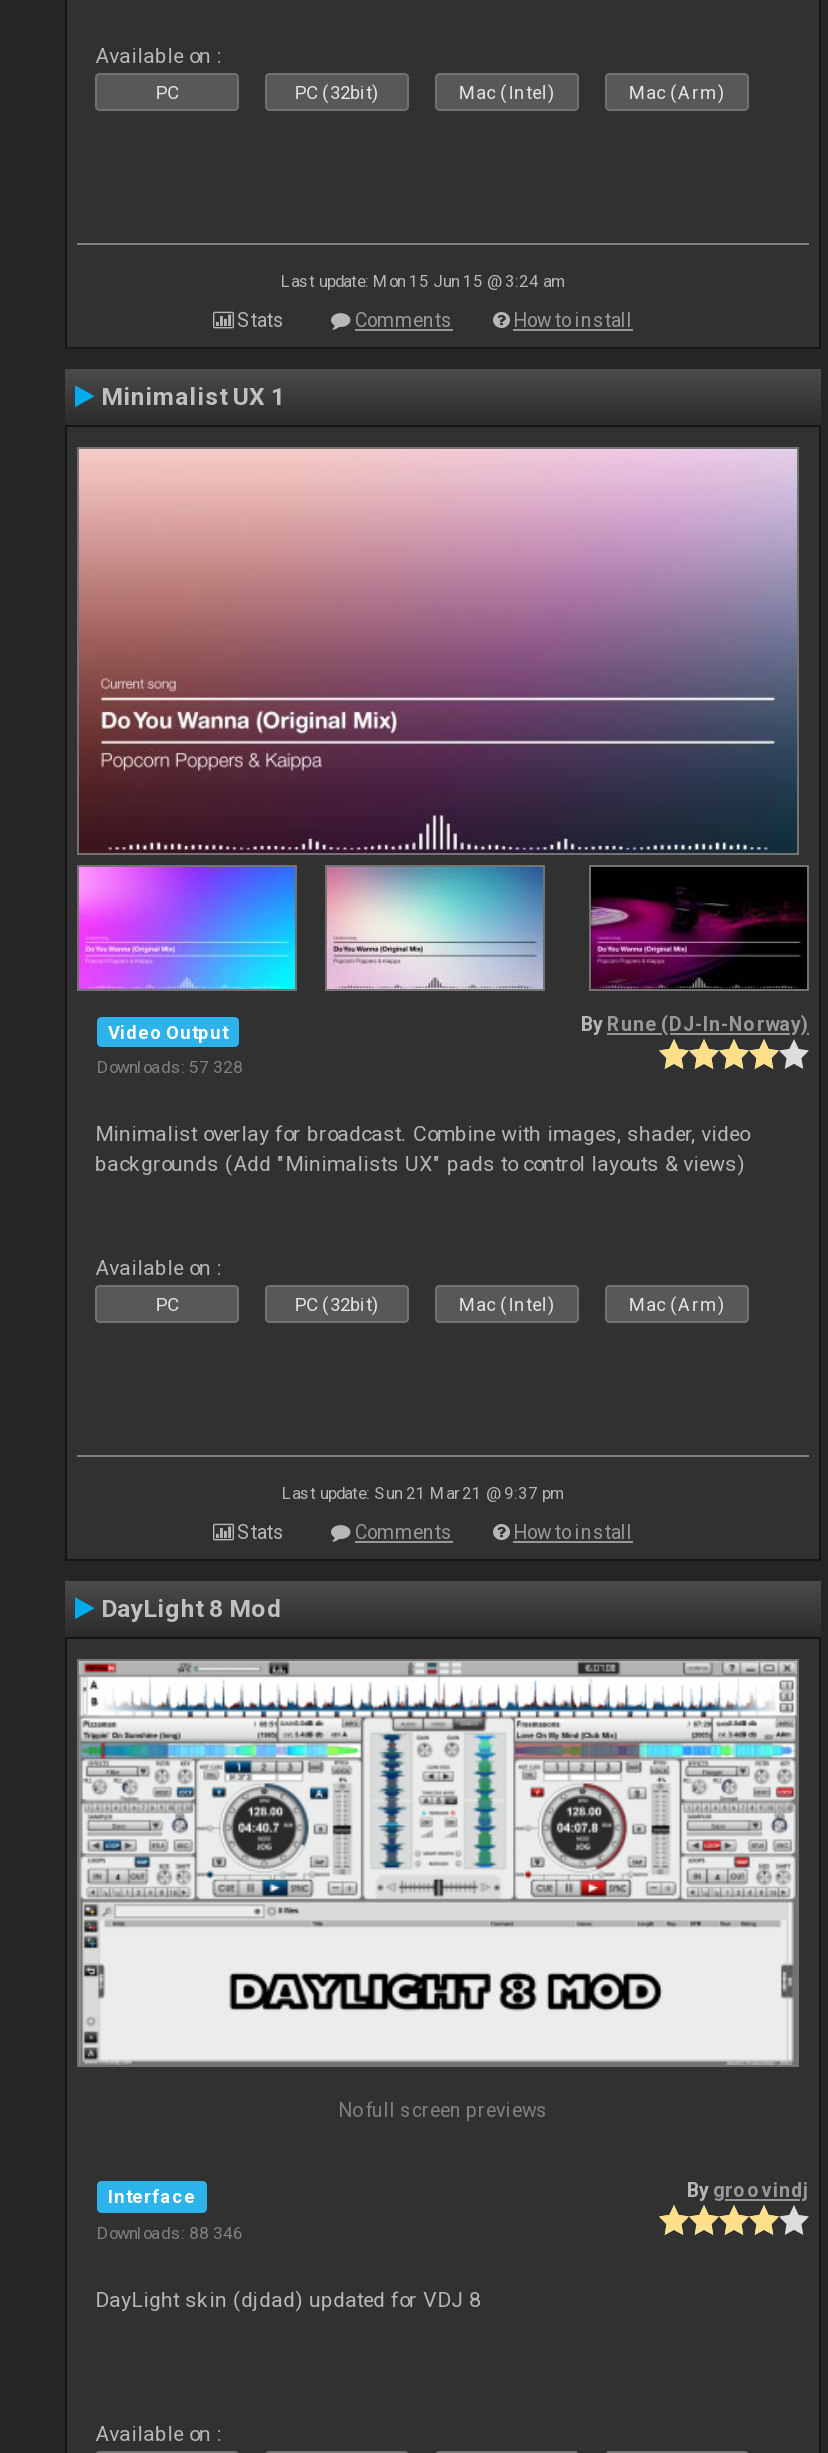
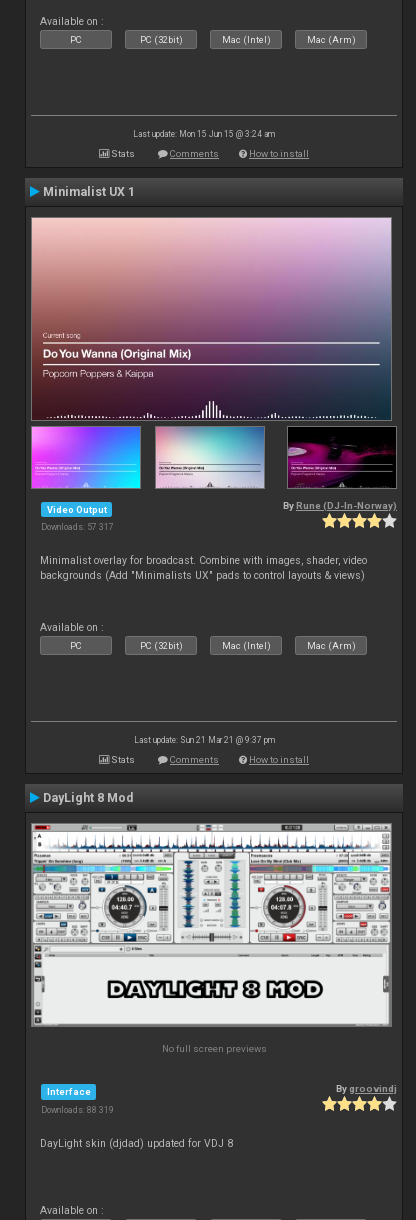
[97,1058,243,1078] Downloads: 57 328 -> [41,522,114,532] Downloads: 57 317
[97,2222,243,2242] Downloads: 88 346 -> [41,1105,114,1115] Downloads: 88 319

